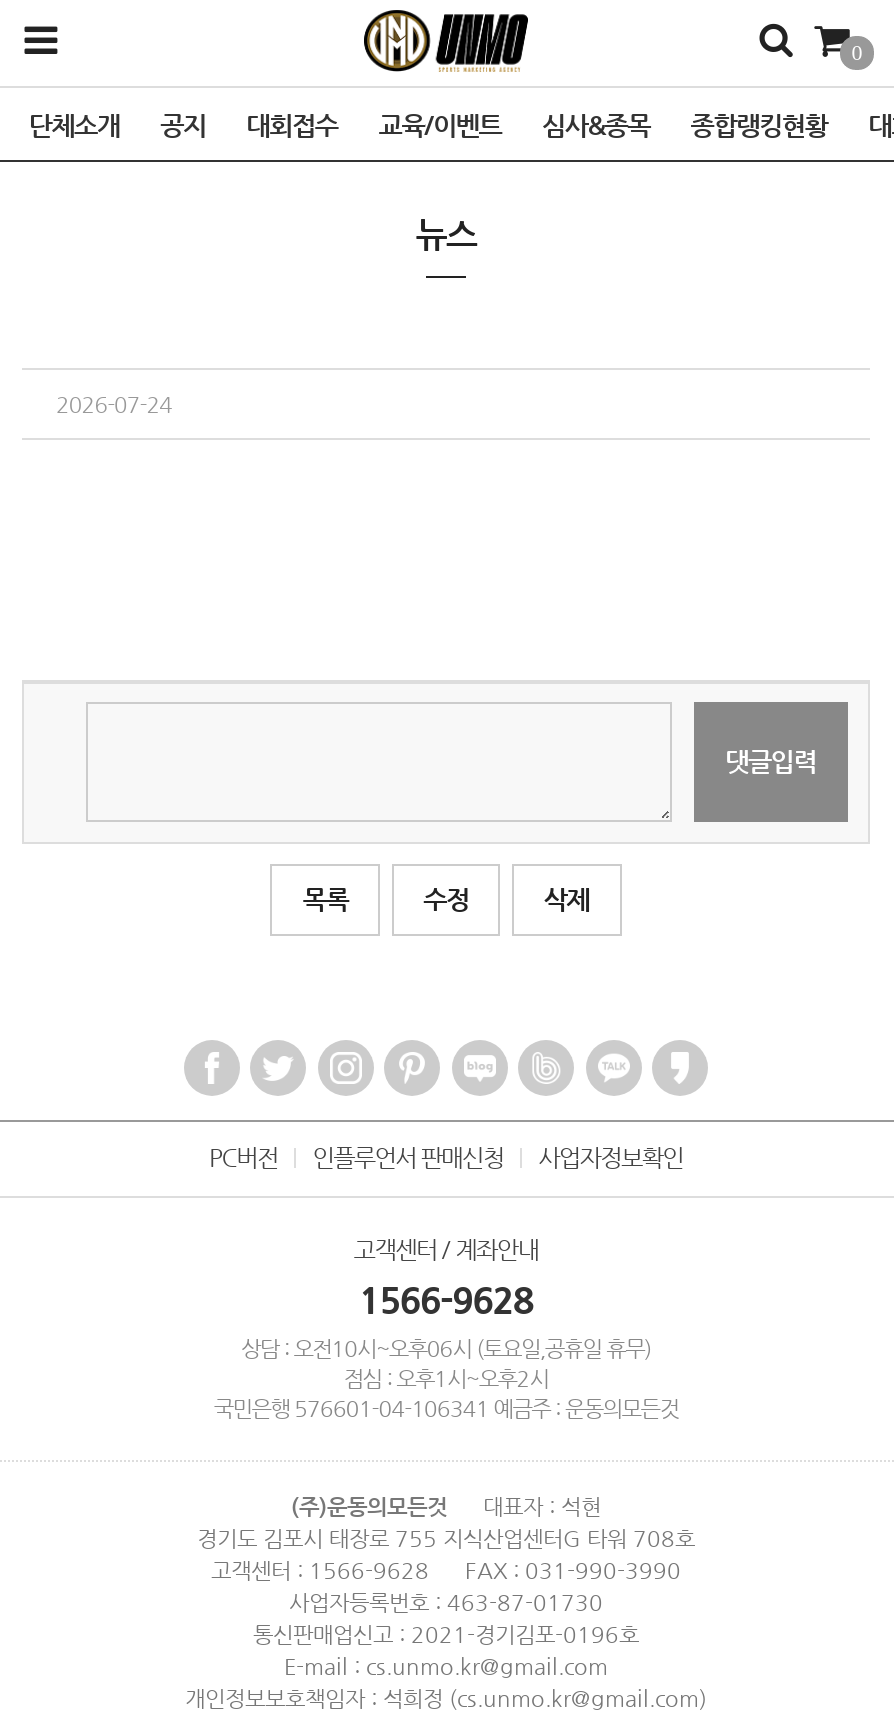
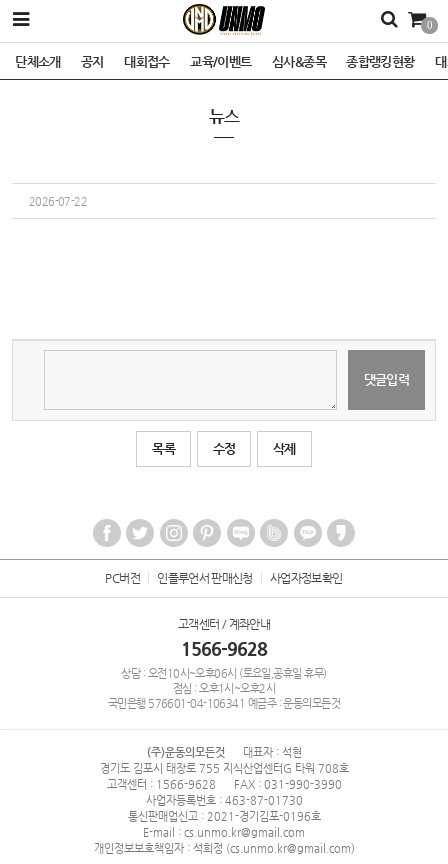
[56,392,172,418] 2026-07-24 -> [29,195,87,208] 2026-07-22

